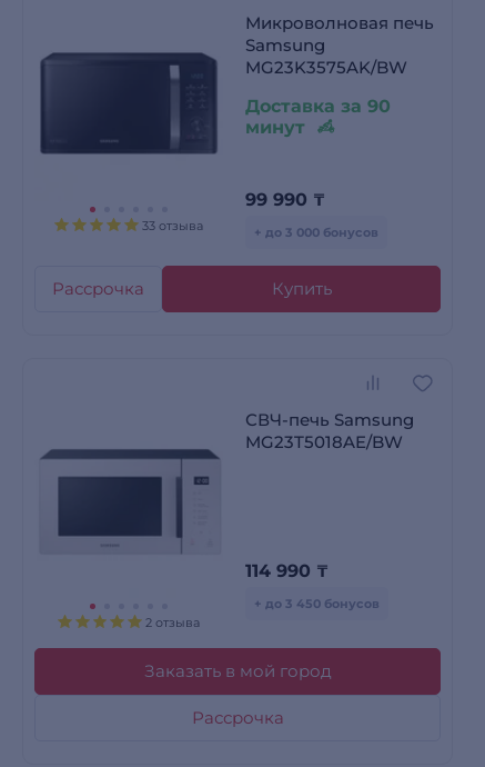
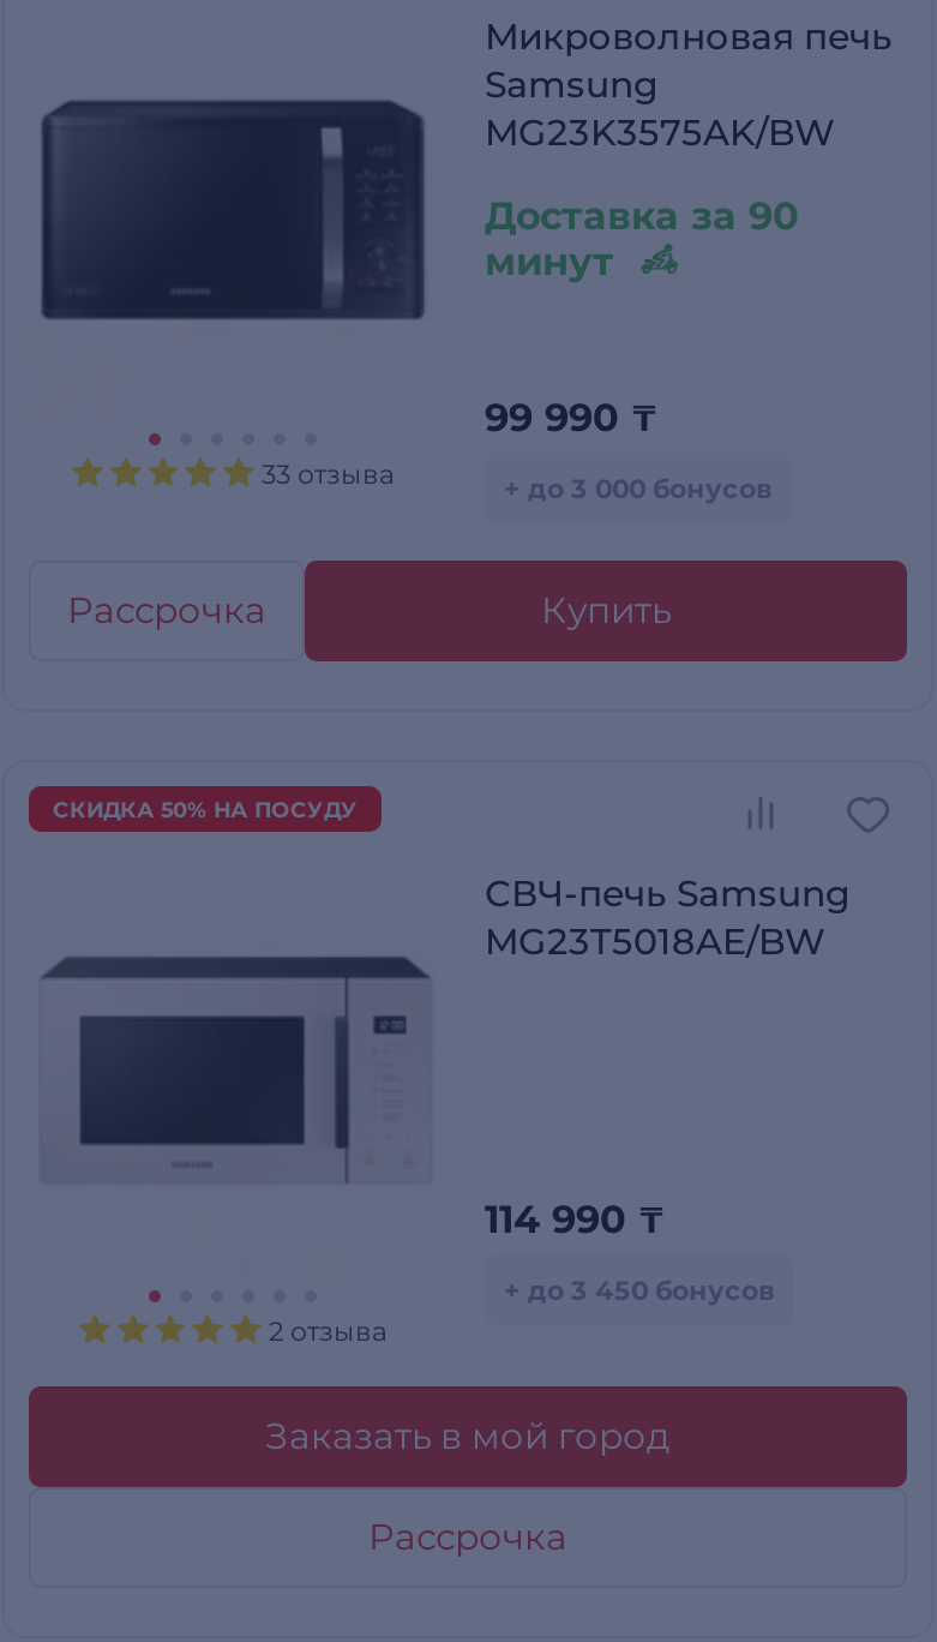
none -> [53,796,358,823] СКИДКА 50% НА ПОСУДУ

